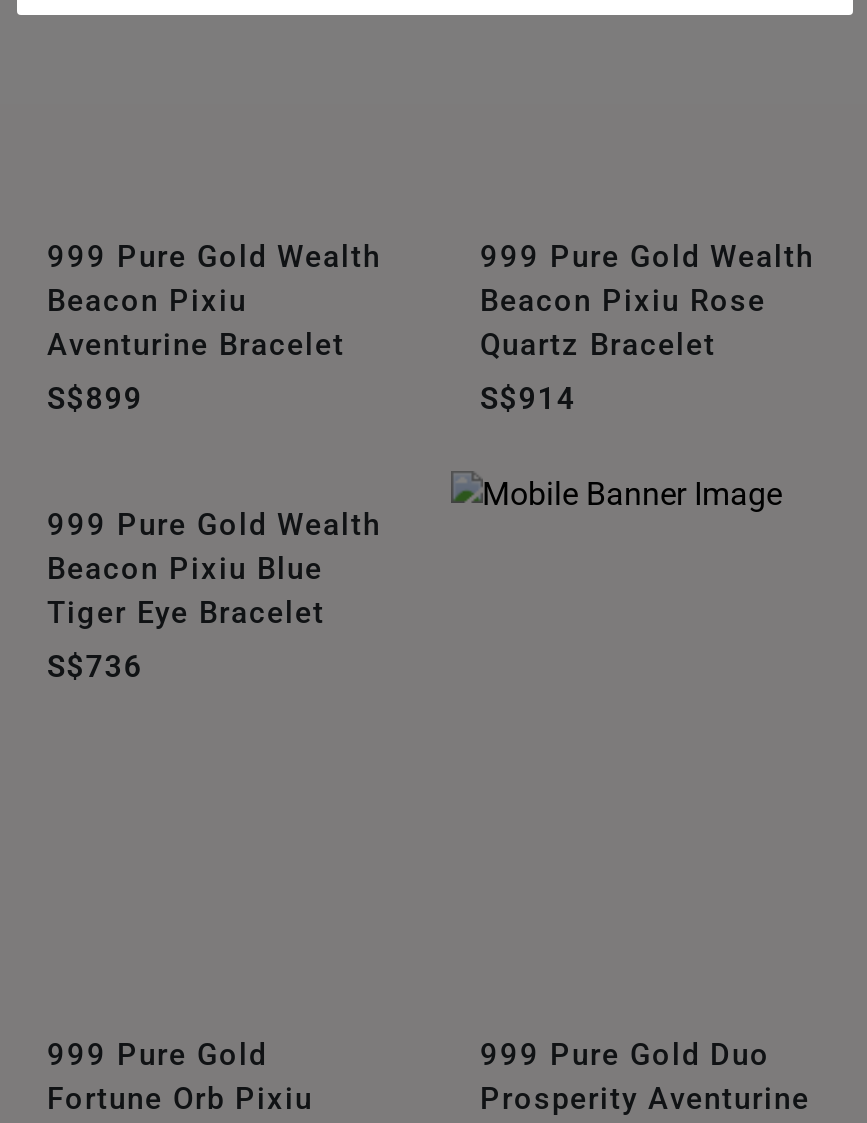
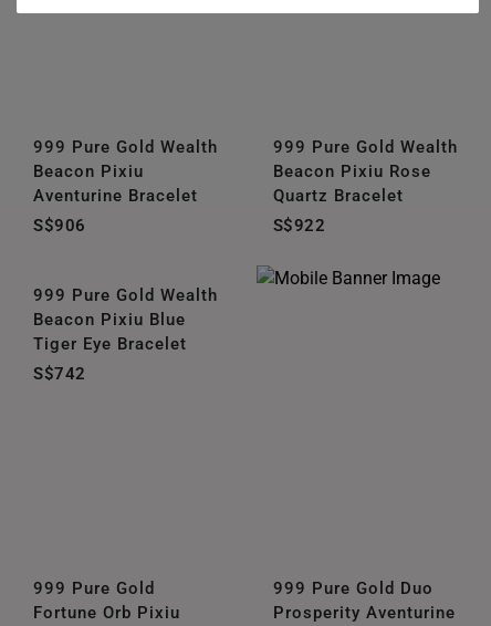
[47,381,143,417] S$899 -> [33,216,86,236] S$906
[480,381,576,417] S$914 -> [273,216,326,236] S$922
[47,649,143,685] S$736 -> [33,364,86,384] S$742

